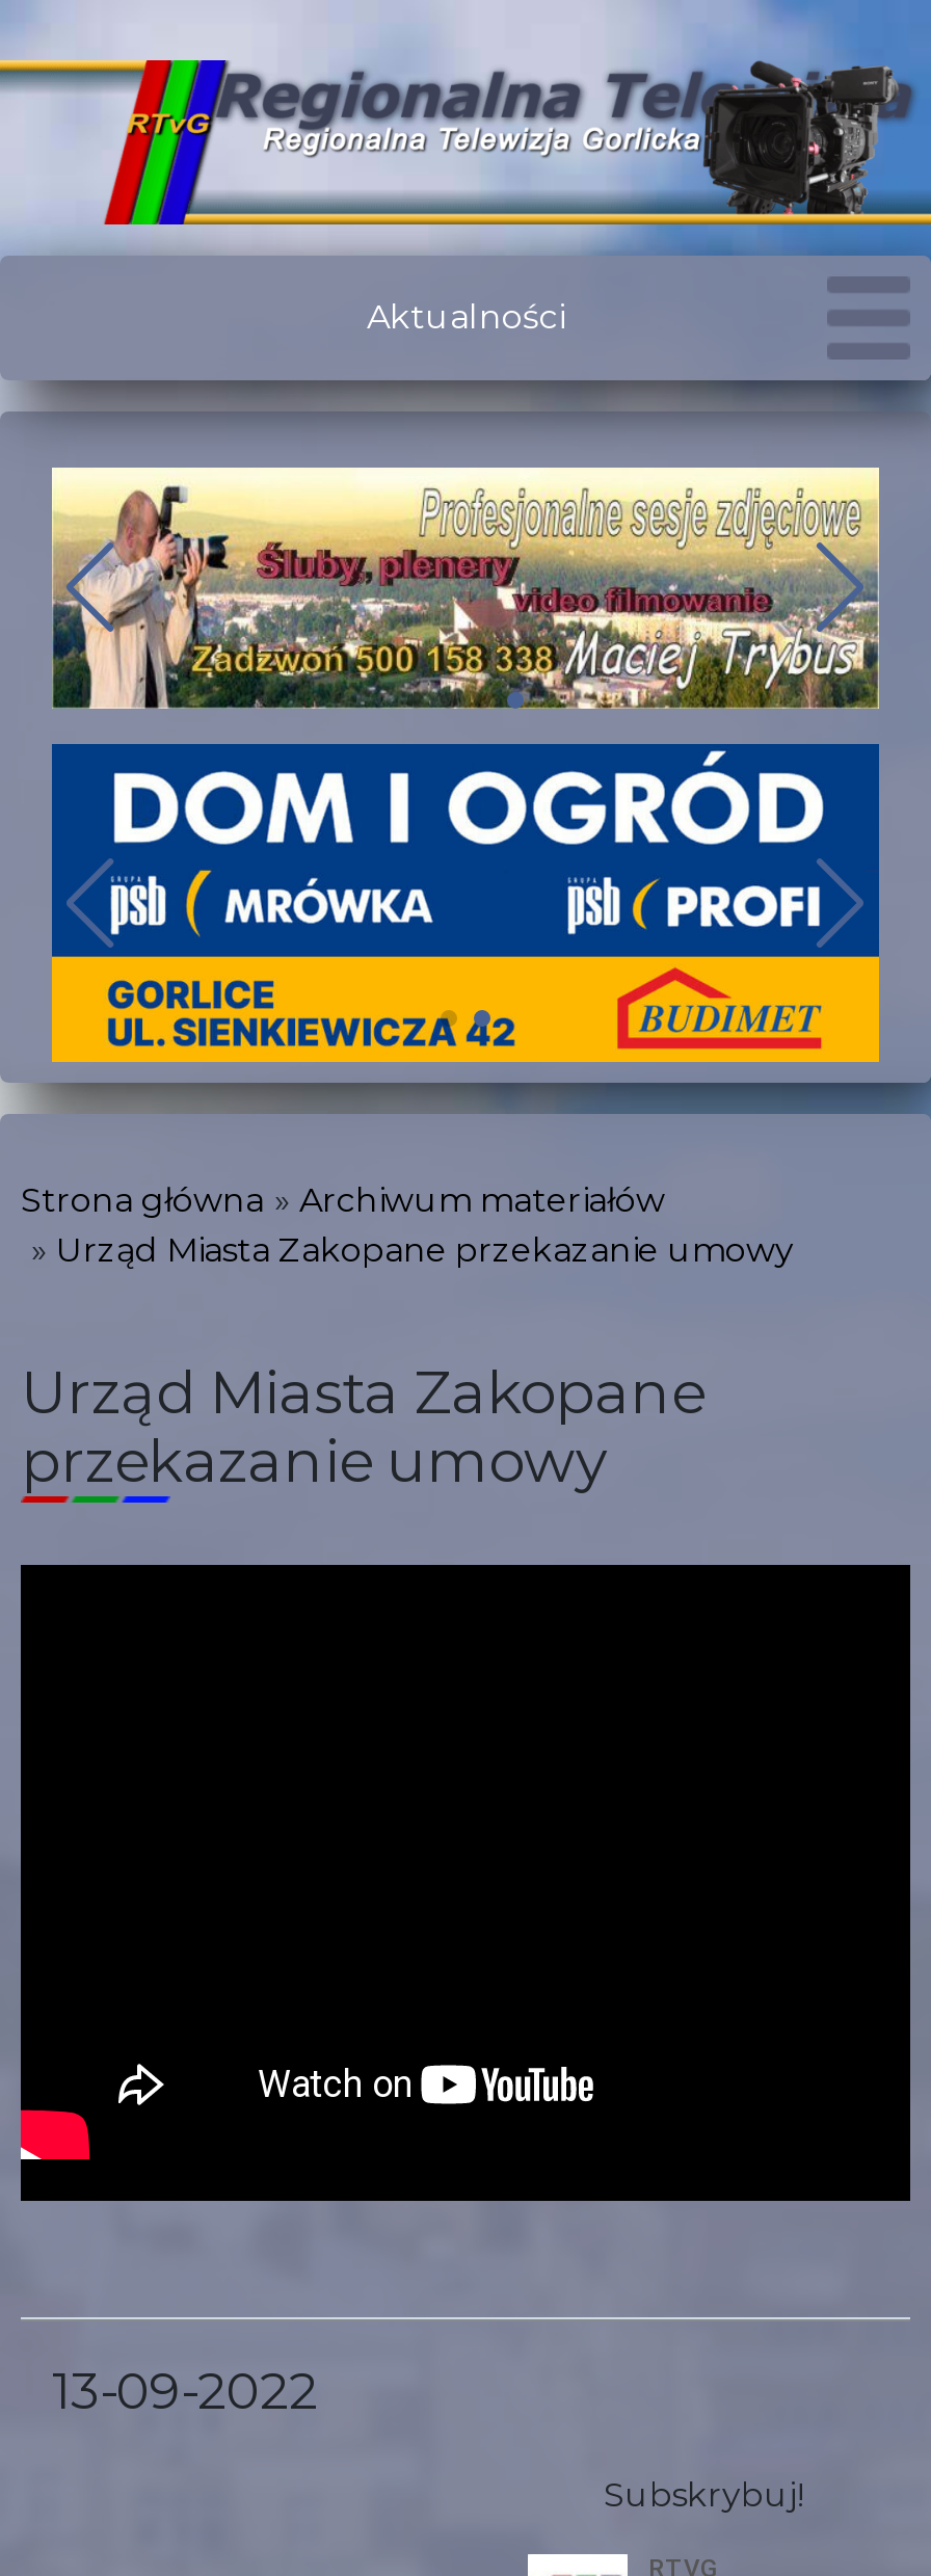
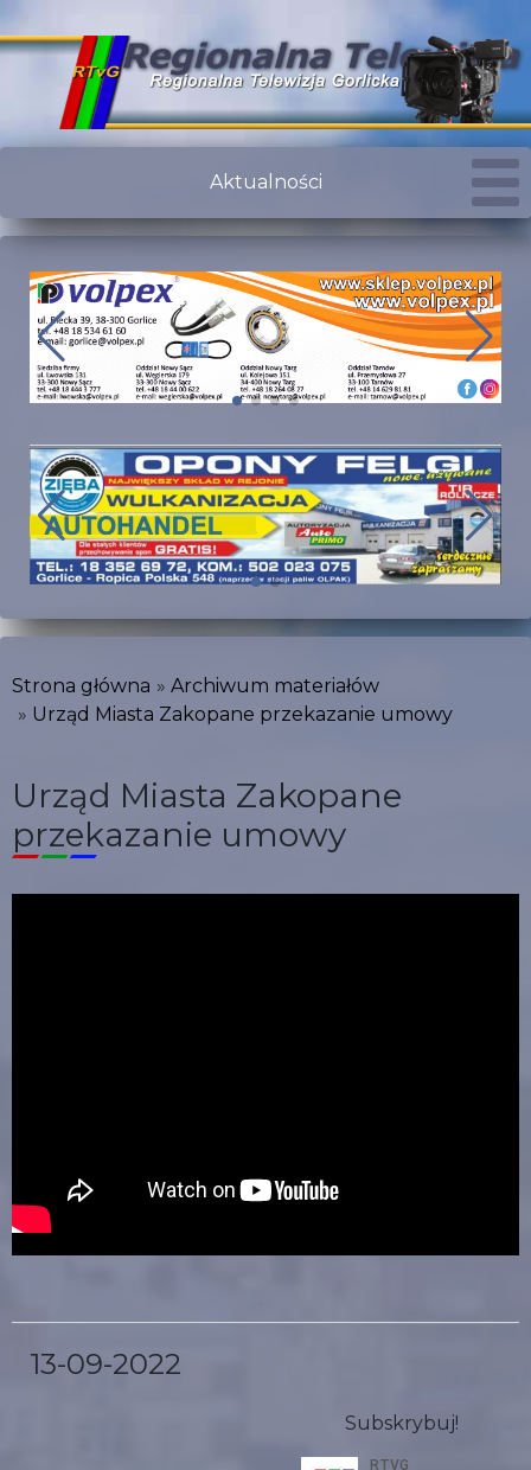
[50,466,881,709] [image] -> [28,268,503,404] [image]
[50,742,881,1064] [image] -> [28,426,503,607] [image]

